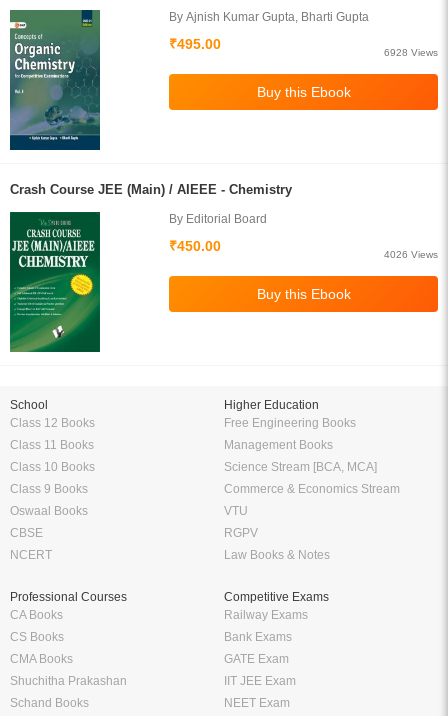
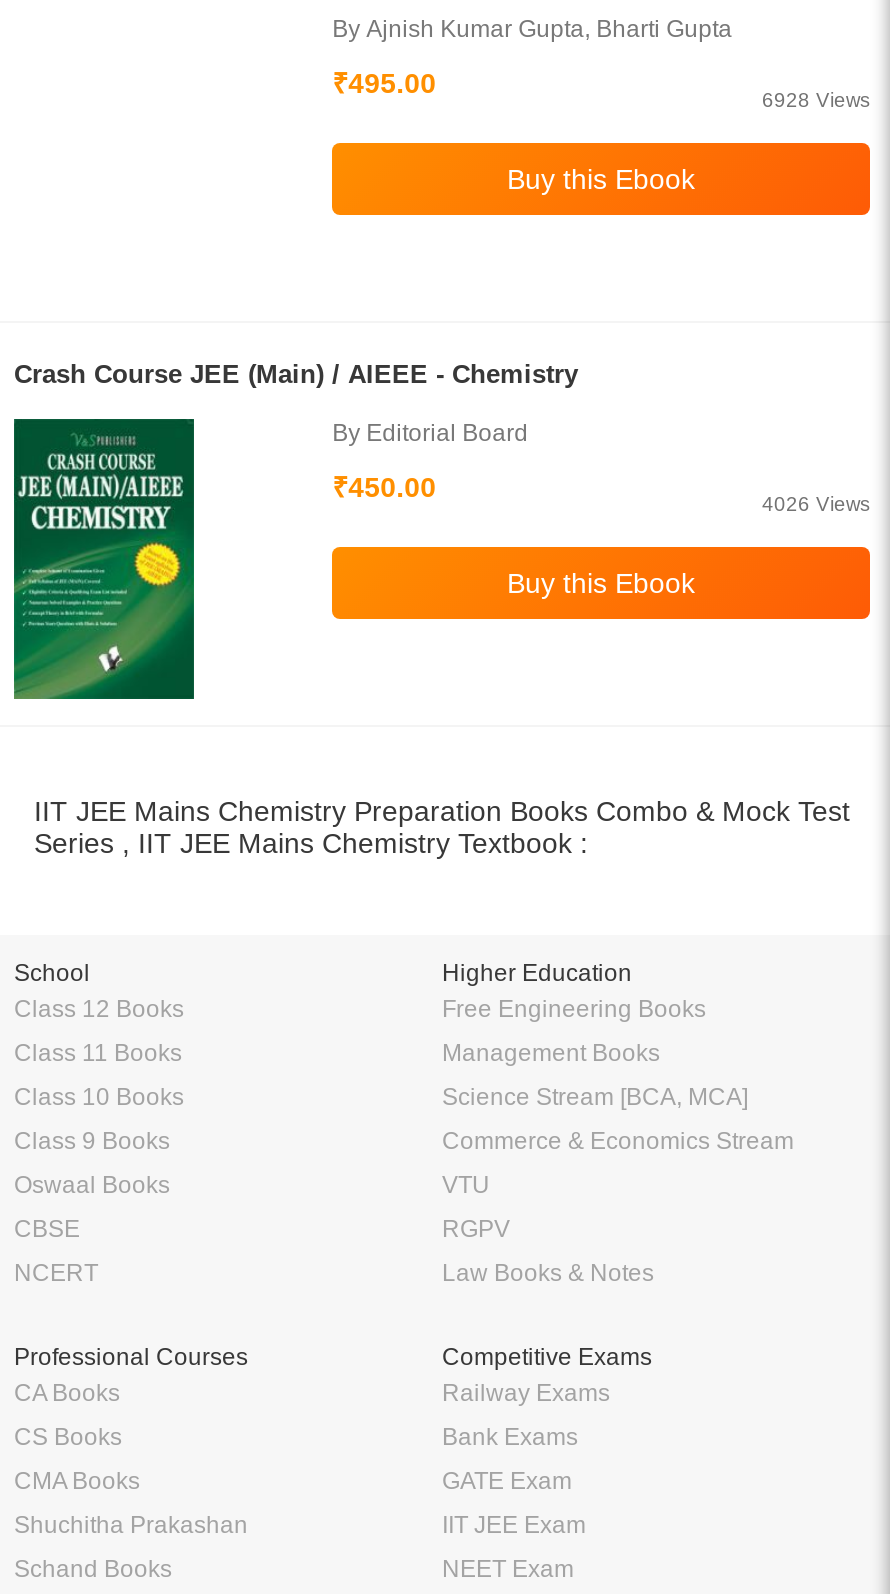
[9,9,101,151] [image] -> none
none -> [34,795,850,859] IIT JEE Mains Chemistry Preparation Books Combo & Mock Test | Series , IIT JEE Mains Chemistry Textbook :

